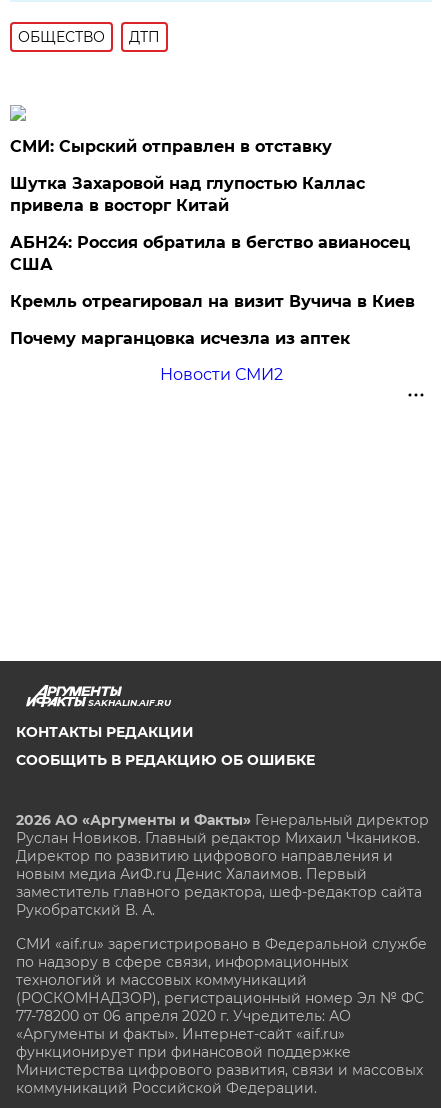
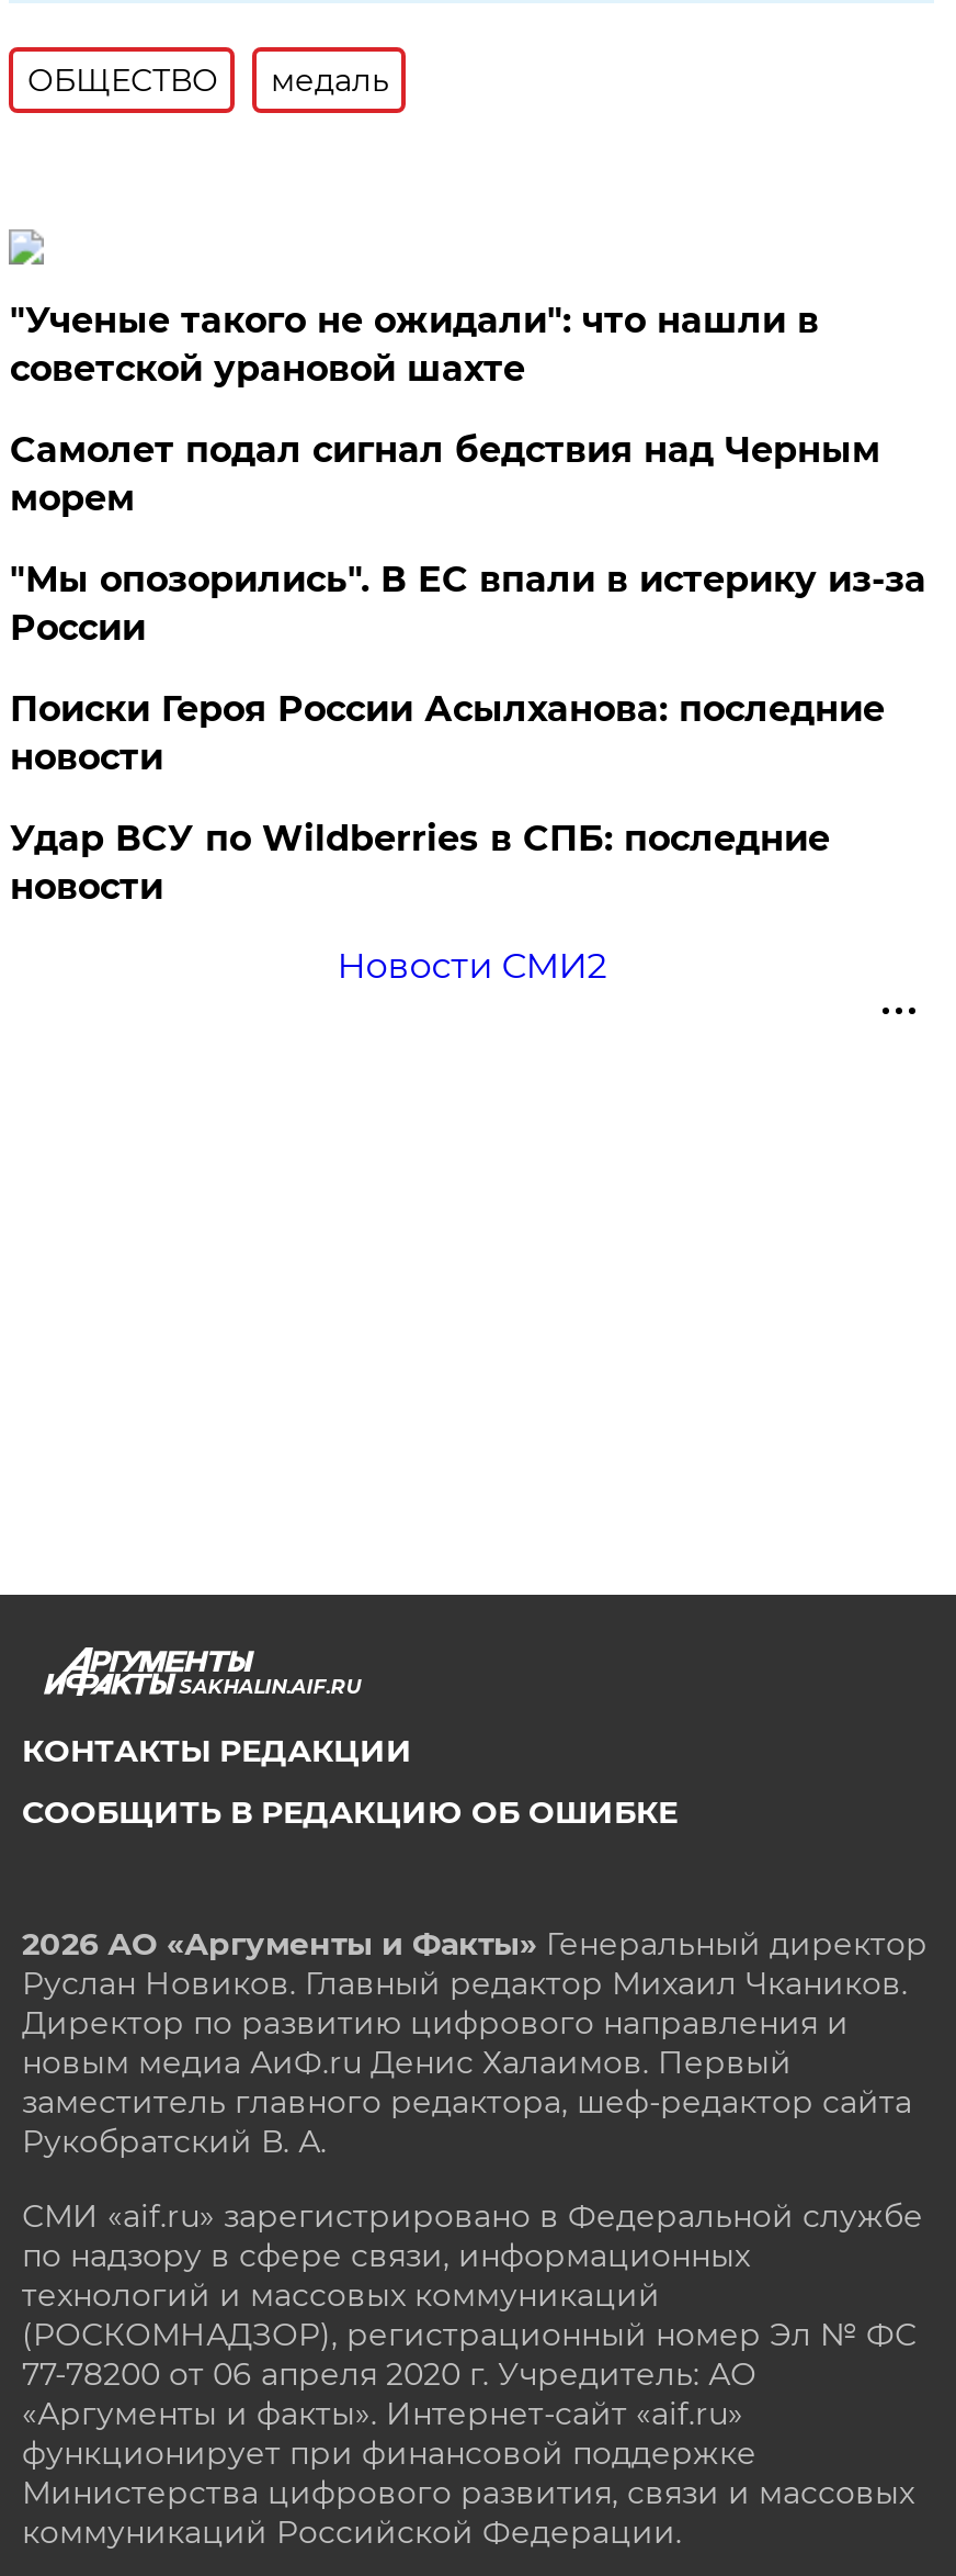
[129,28,160,46] ДТП -> [271,60,389,100] медаль
[10,137,332,156] СМИ: Сырский отправлен в отставку -> [10,300,819,390] "Ученые такого не ожидали": что нашли в | советской урановой шахте
[10,174,365,215] Шутка Захаровой над глупостью Каллас | привела в восторг Китай -> [10,429,880,519] Самолет подал сигнал бедствия над Черным | морем
[10,233,410,274] АБН24: Россия обратила в бегство авианосец | США -> [10,559,926,649] "Мы опозорились". В ЕС впали в истерику из-за | России
[10,292,415,311] Кремль отреагировал на визит Вучича в Киев -> [10,688,885,778] Поиски Героя России Асылханова: последние | новости
[10,329,350,348] Почему марганцовка исчезла из аптек -> [10,818,830,908] Удар ВСУ по Wildberries в СПБ: последние | новости

